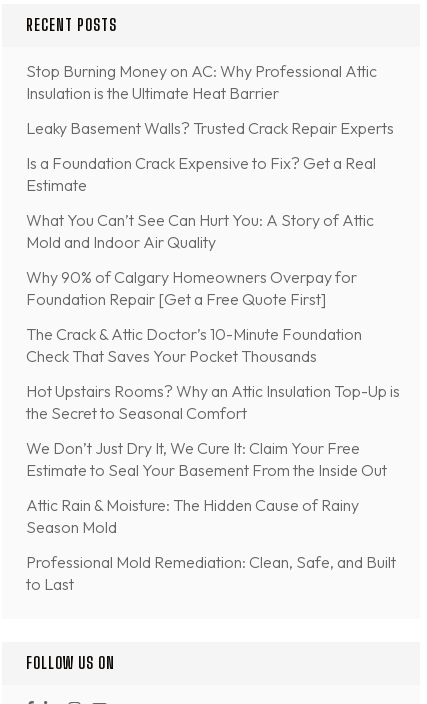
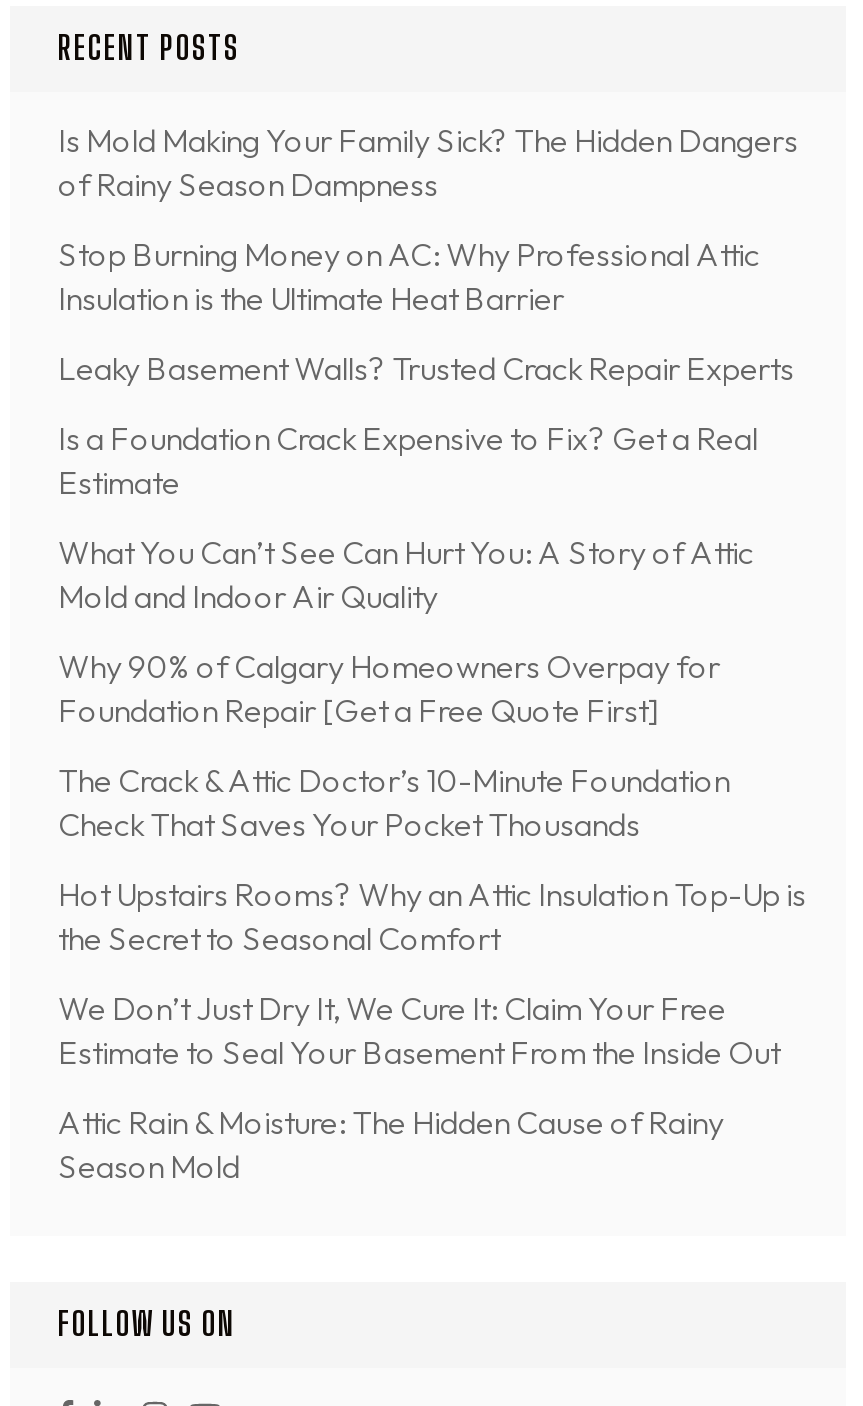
none -> [58,120,798,204] Is Mold Making Your Family Sick? The Hidden Dangers | of Rainy Season Dampness
moved [26,61,400,537] -> [58,234,806,1186]: Stop Burning Money on AC: Why Professional Attic | Insulation is the Ultimate Heat Barrier | Leaky Basement Walls? Trusted Crack Repair Experts | ... | Attic Rain & Moisture: The Hidden Cause of Rainy | Season Mold
[26,552,396,594] Professional Mold Remediation: Clean, Safe, and Built | to Last -> none

